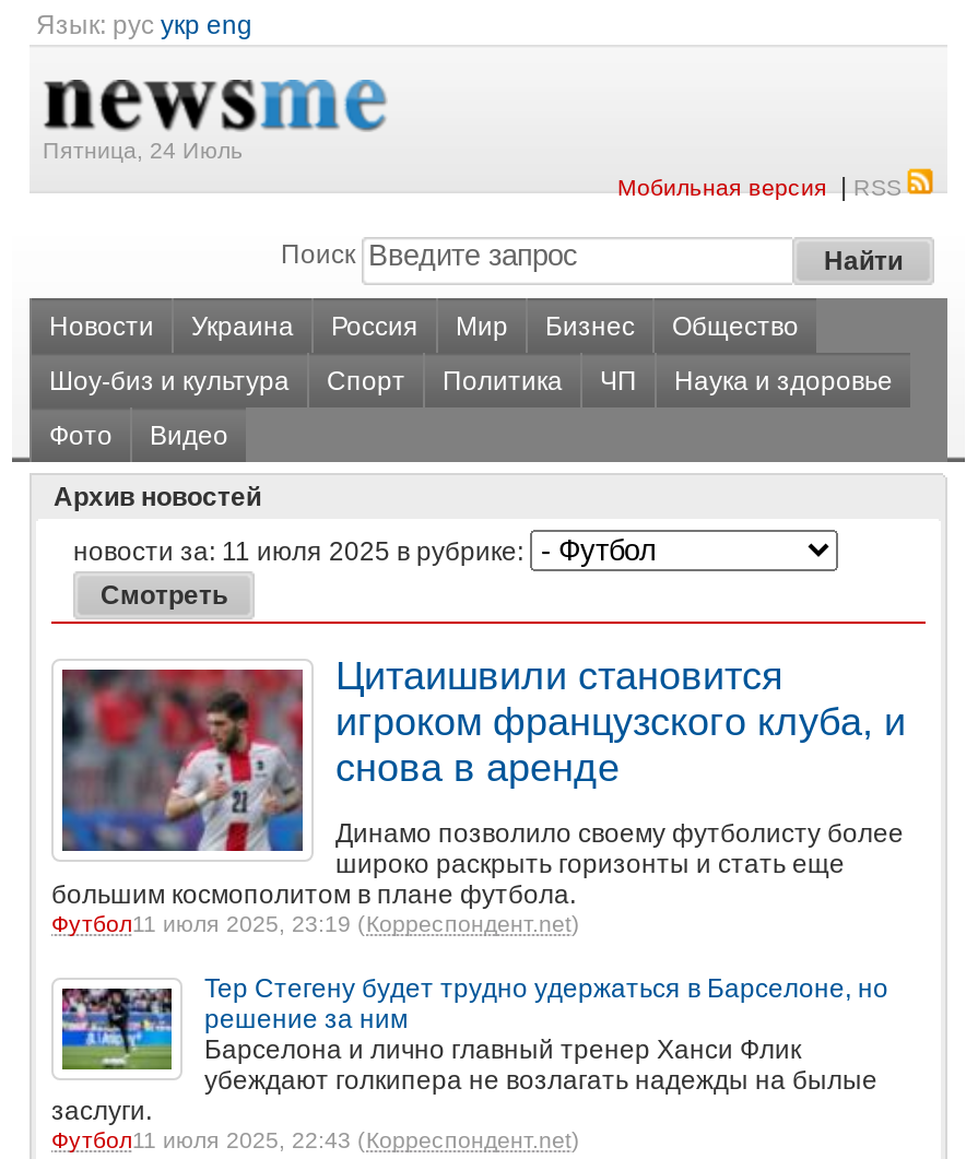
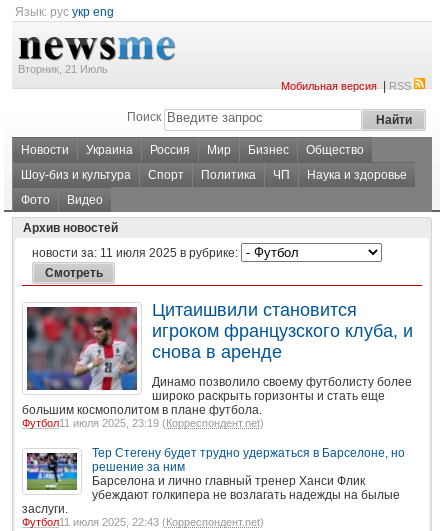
[43,137,244,163] Пятница, 24 Июль -> [18,63,108,75] Вторник, 21 Июль

